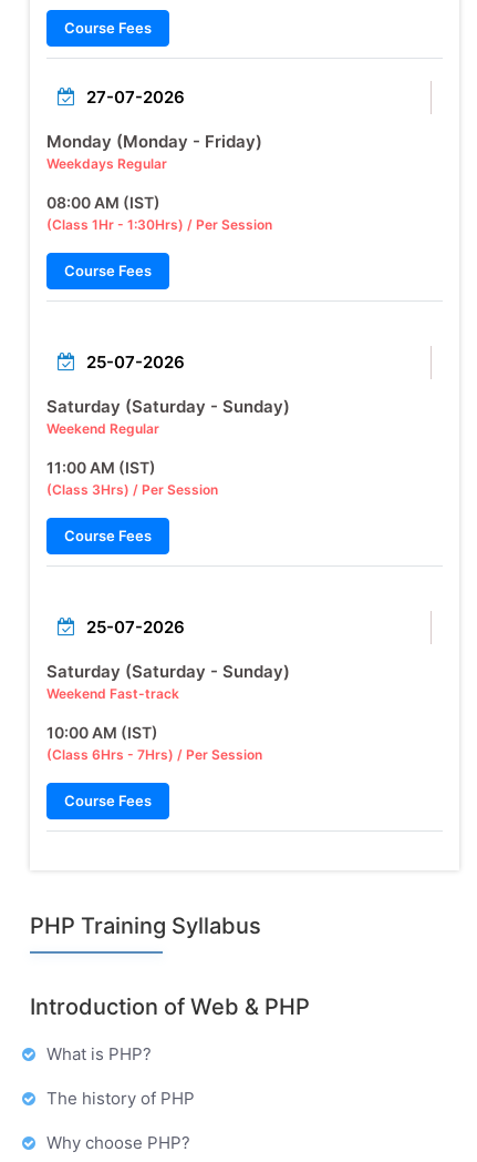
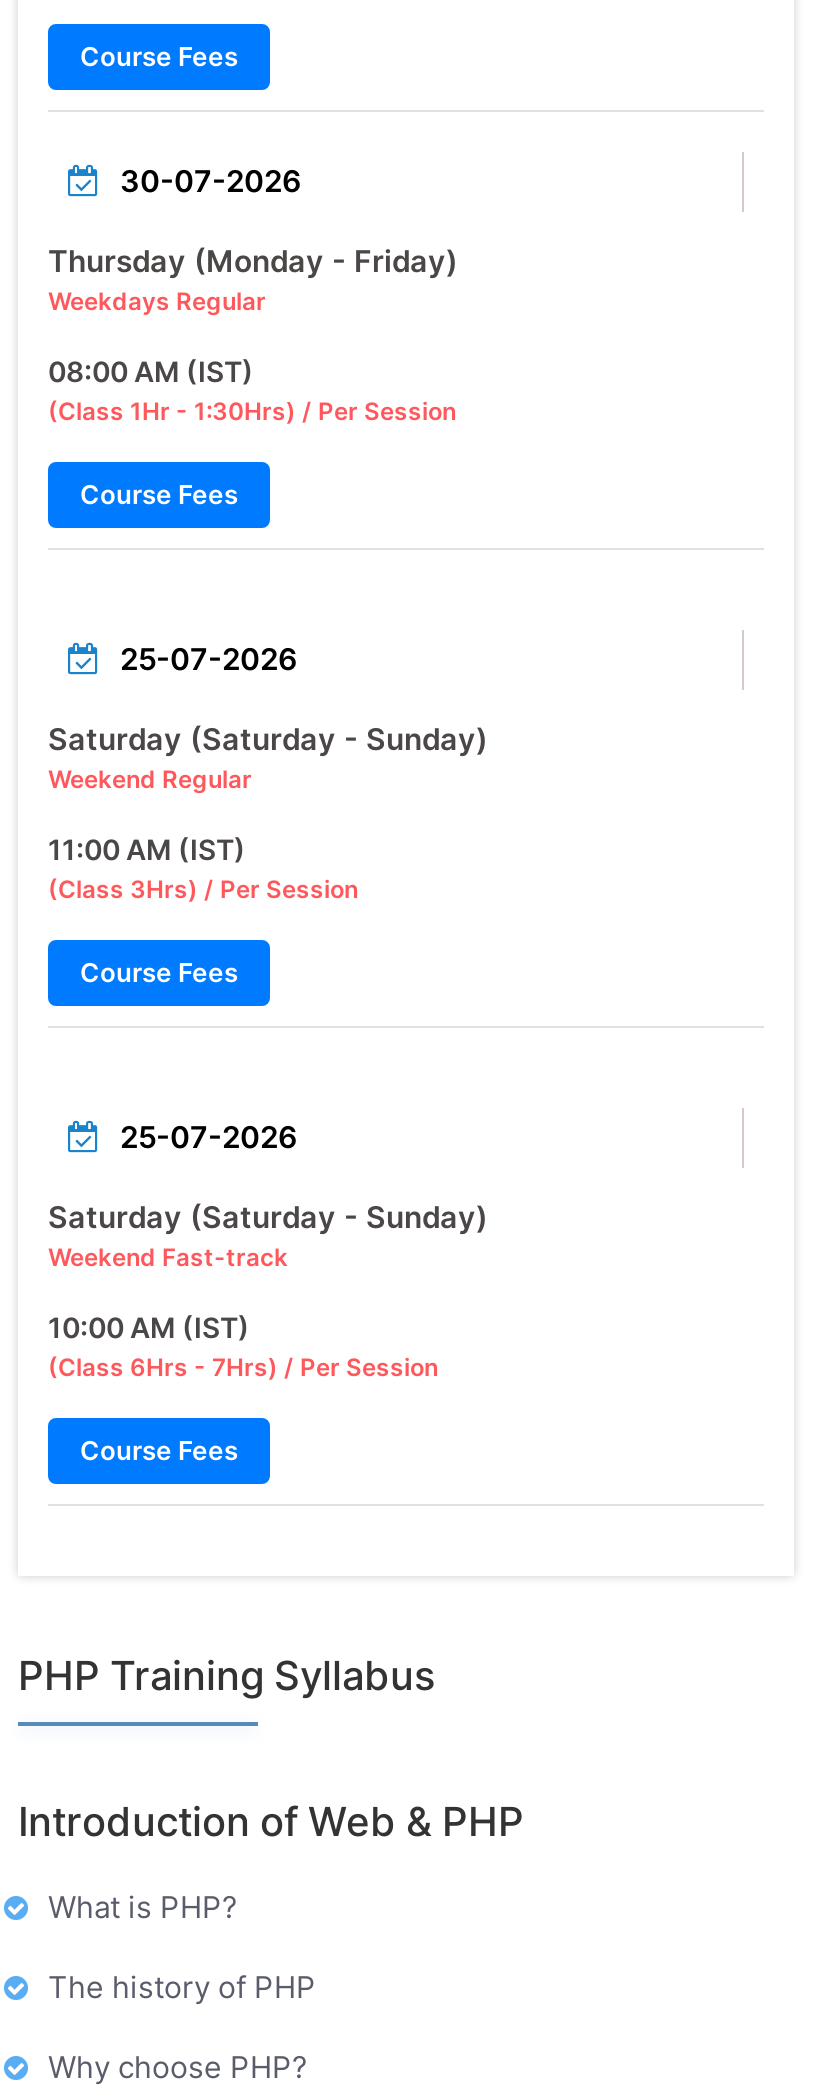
[86,86,185,107] 27-07-2026 -> [120,161,302,199] 30-07-2026
[46,131,262,152] Monday (Monday - Friday) -> [48,241,458,279] Thursday (Monday - Friday)

